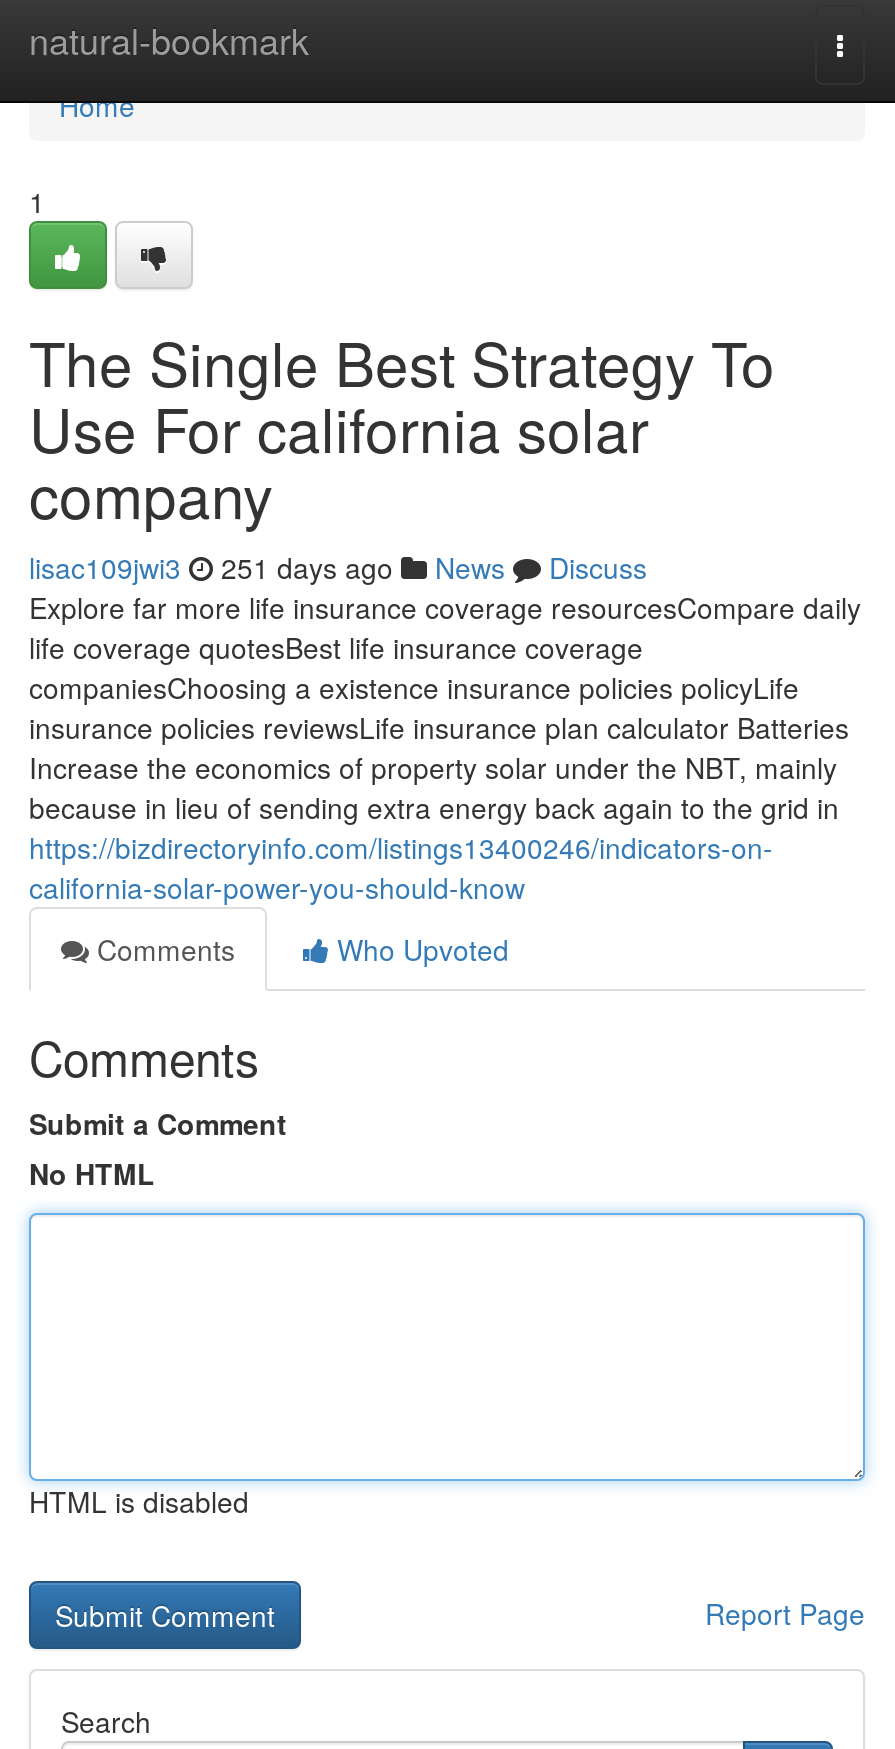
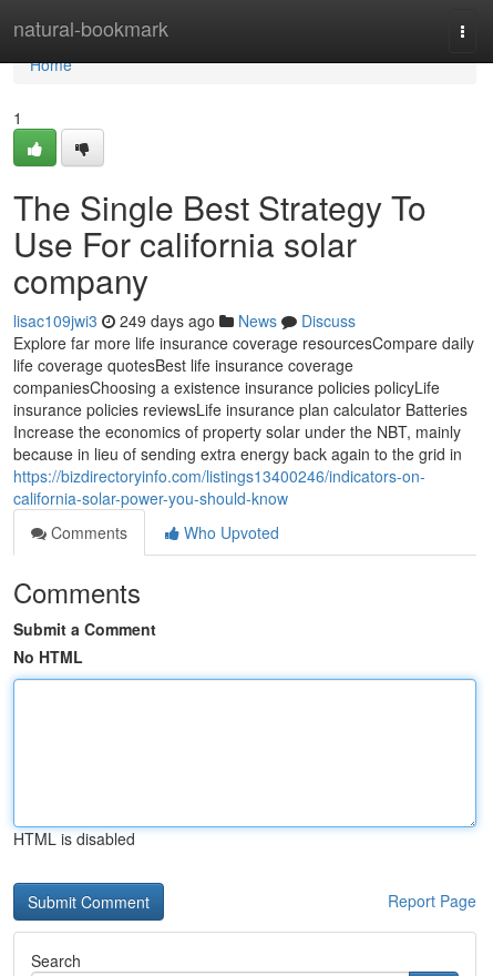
[29,547,647,587] lisac109jwi3 251 days ago News Discuss -> [13,309,356,332] lisac109jwi3 249 days ago News Discuss

